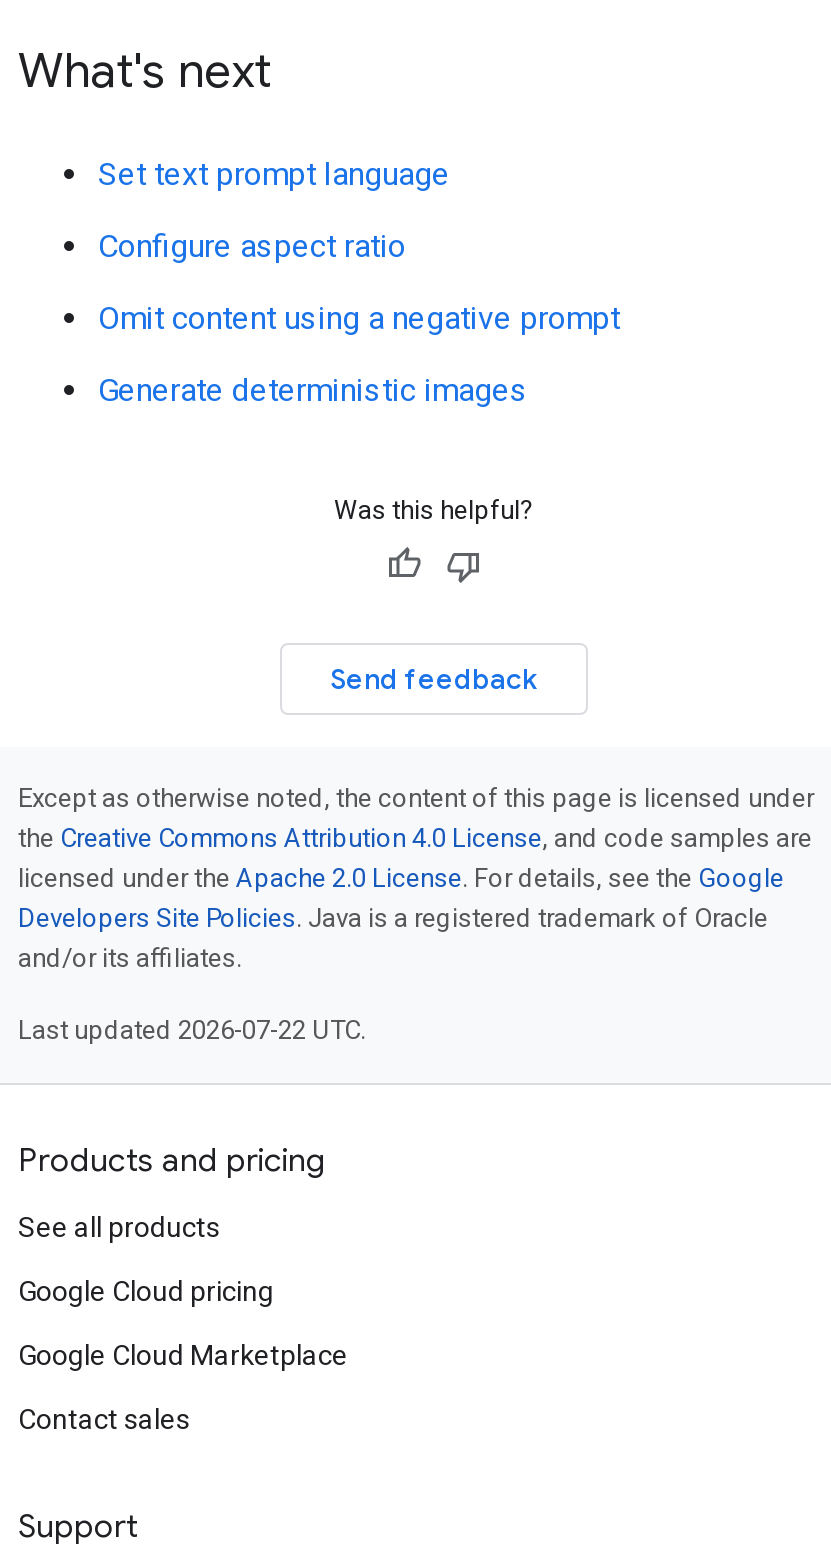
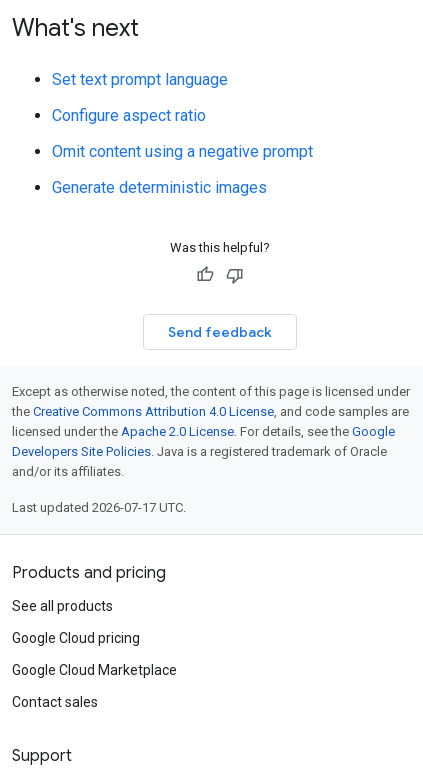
[18,1015,366,1045] Last updated 2026-07-22 UTC. -> [12,500,186,515] Last updated 2026-07-17 UTC.

